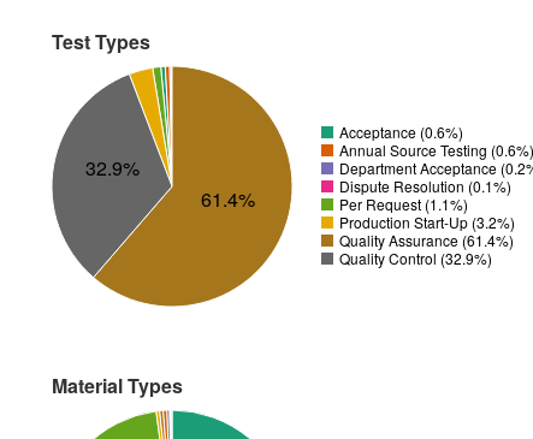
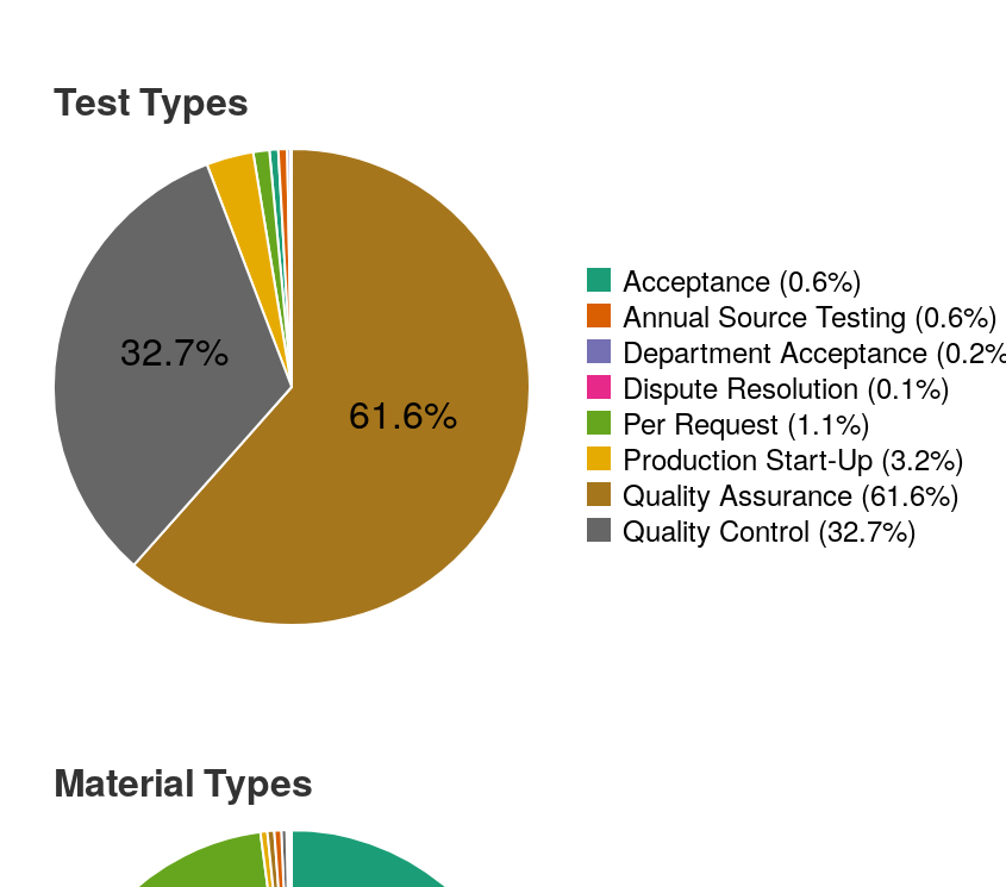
[86,154,140,182] 32.9% -> [120,321,229,376] 32.7%
[201,186,256,213] 61.4% -> [349,385,457,440] 61.6%
[339,230,514,250] Quality Assurance (61.4%) -> [623,473,960,514] Quality Assurance (61.6%)
[339,248,492,268] Quality Control (32.9%) -> [623,508,917,550] Quality Control (32.7%)

